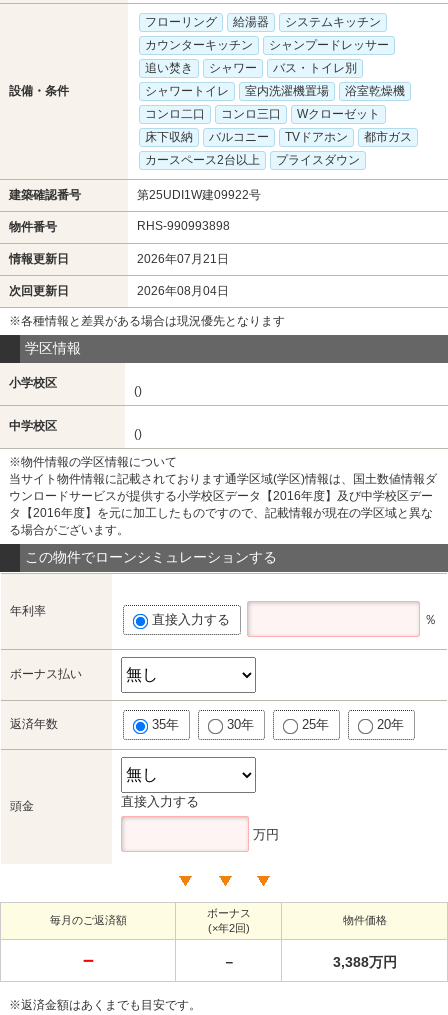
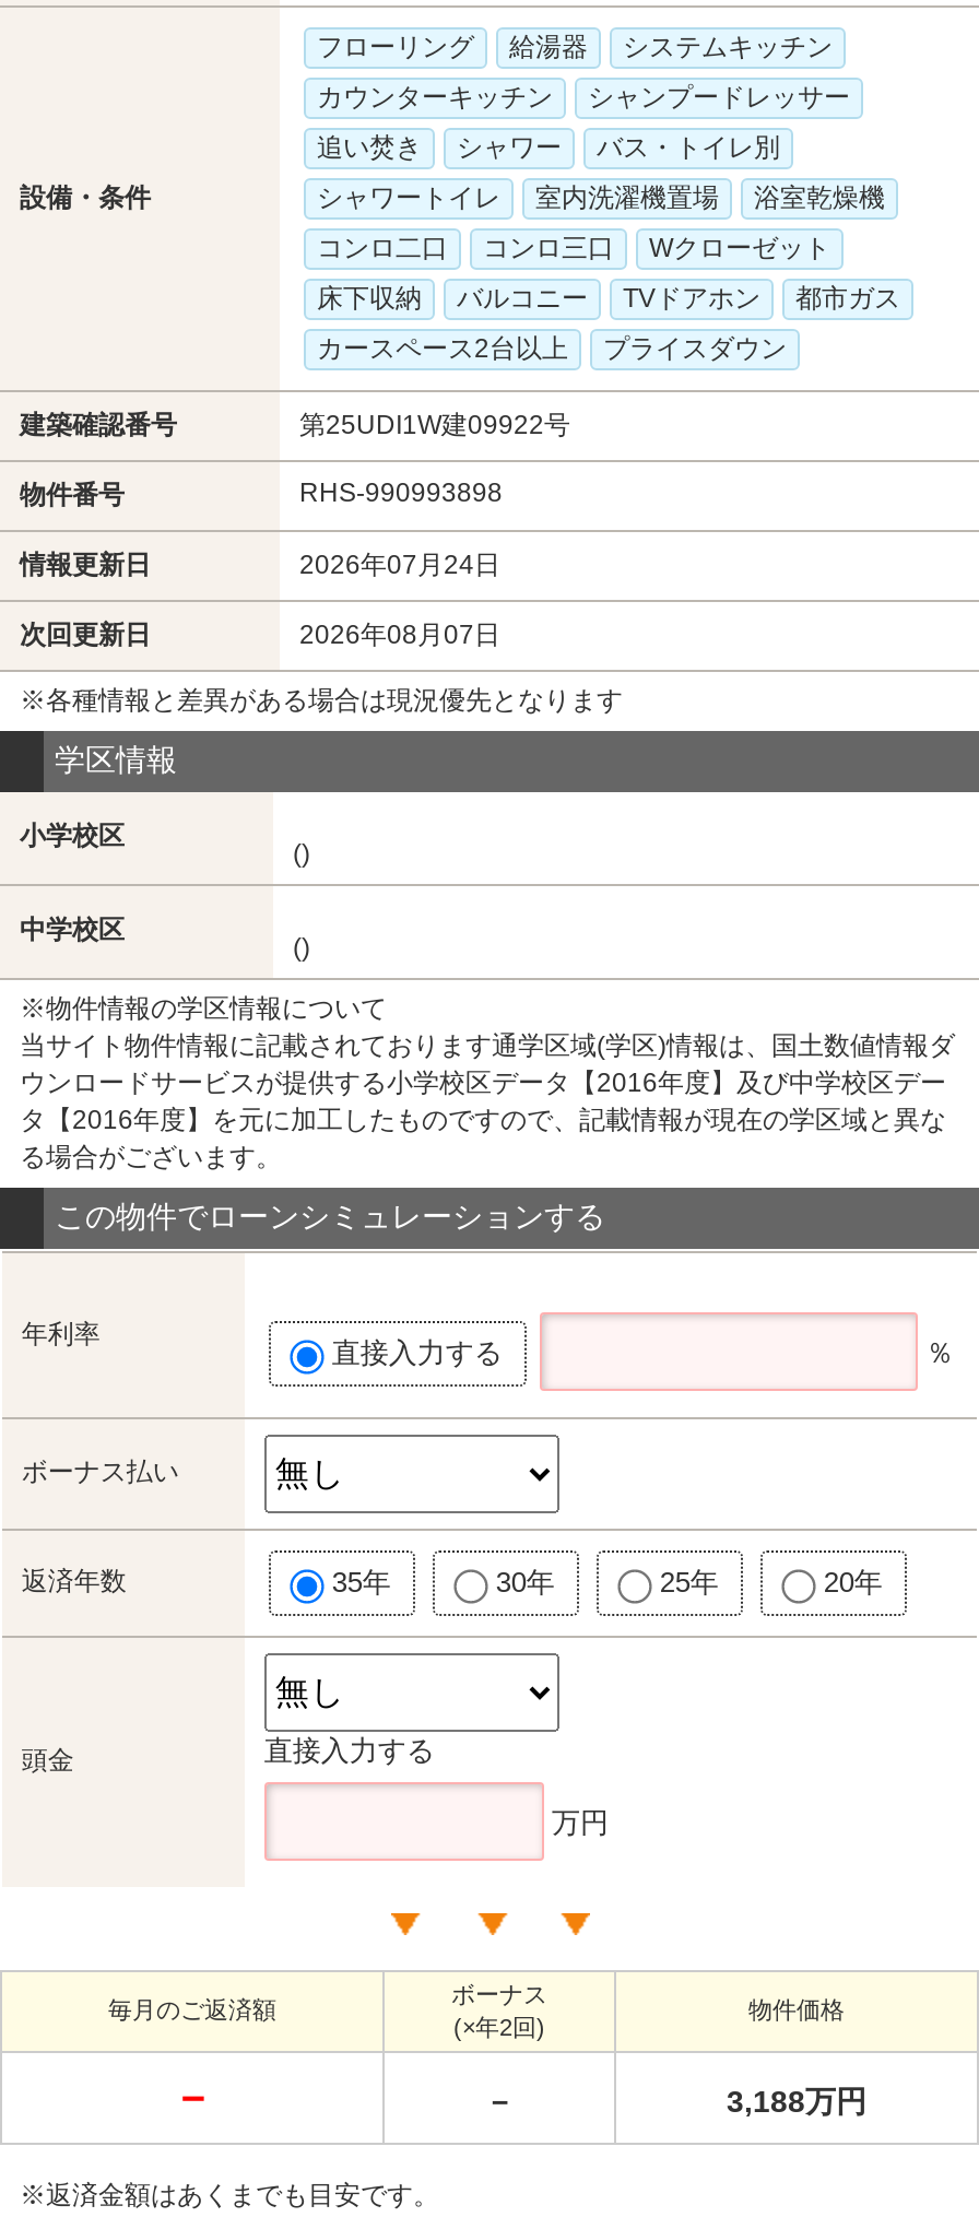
[137,252,229,266] 2026年07月21日 -> [299,550,500,580] 2026年07月24日
[137,284,229,298] 2026年08月04日 -> [299,620,500,650] 2026年08月07日
[332,954,396,970] 3,388万円 -> [727,2084,866,2119] 3,188万円

